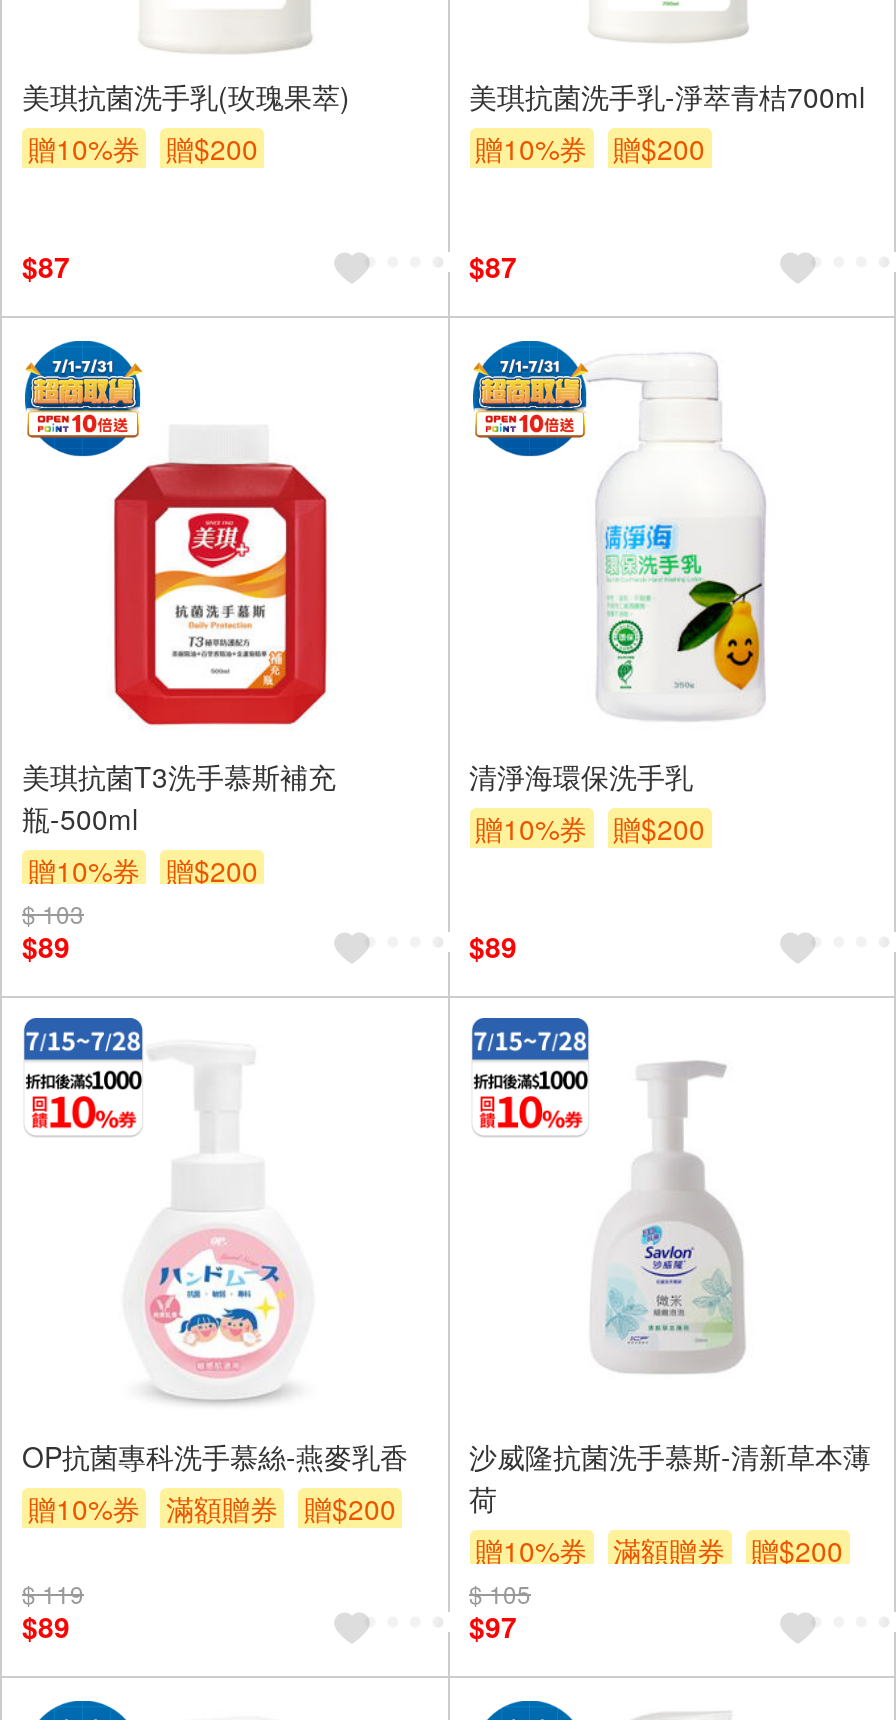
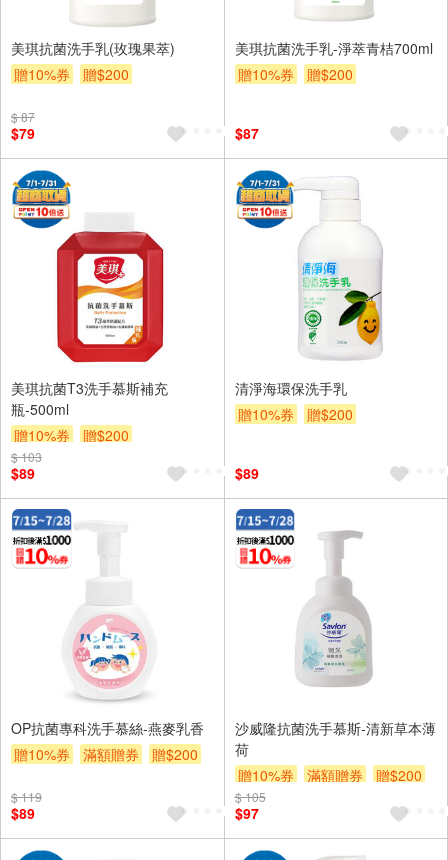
[22,247,70,287] $87 -> [11,108,35,143] $ 87 | $79

